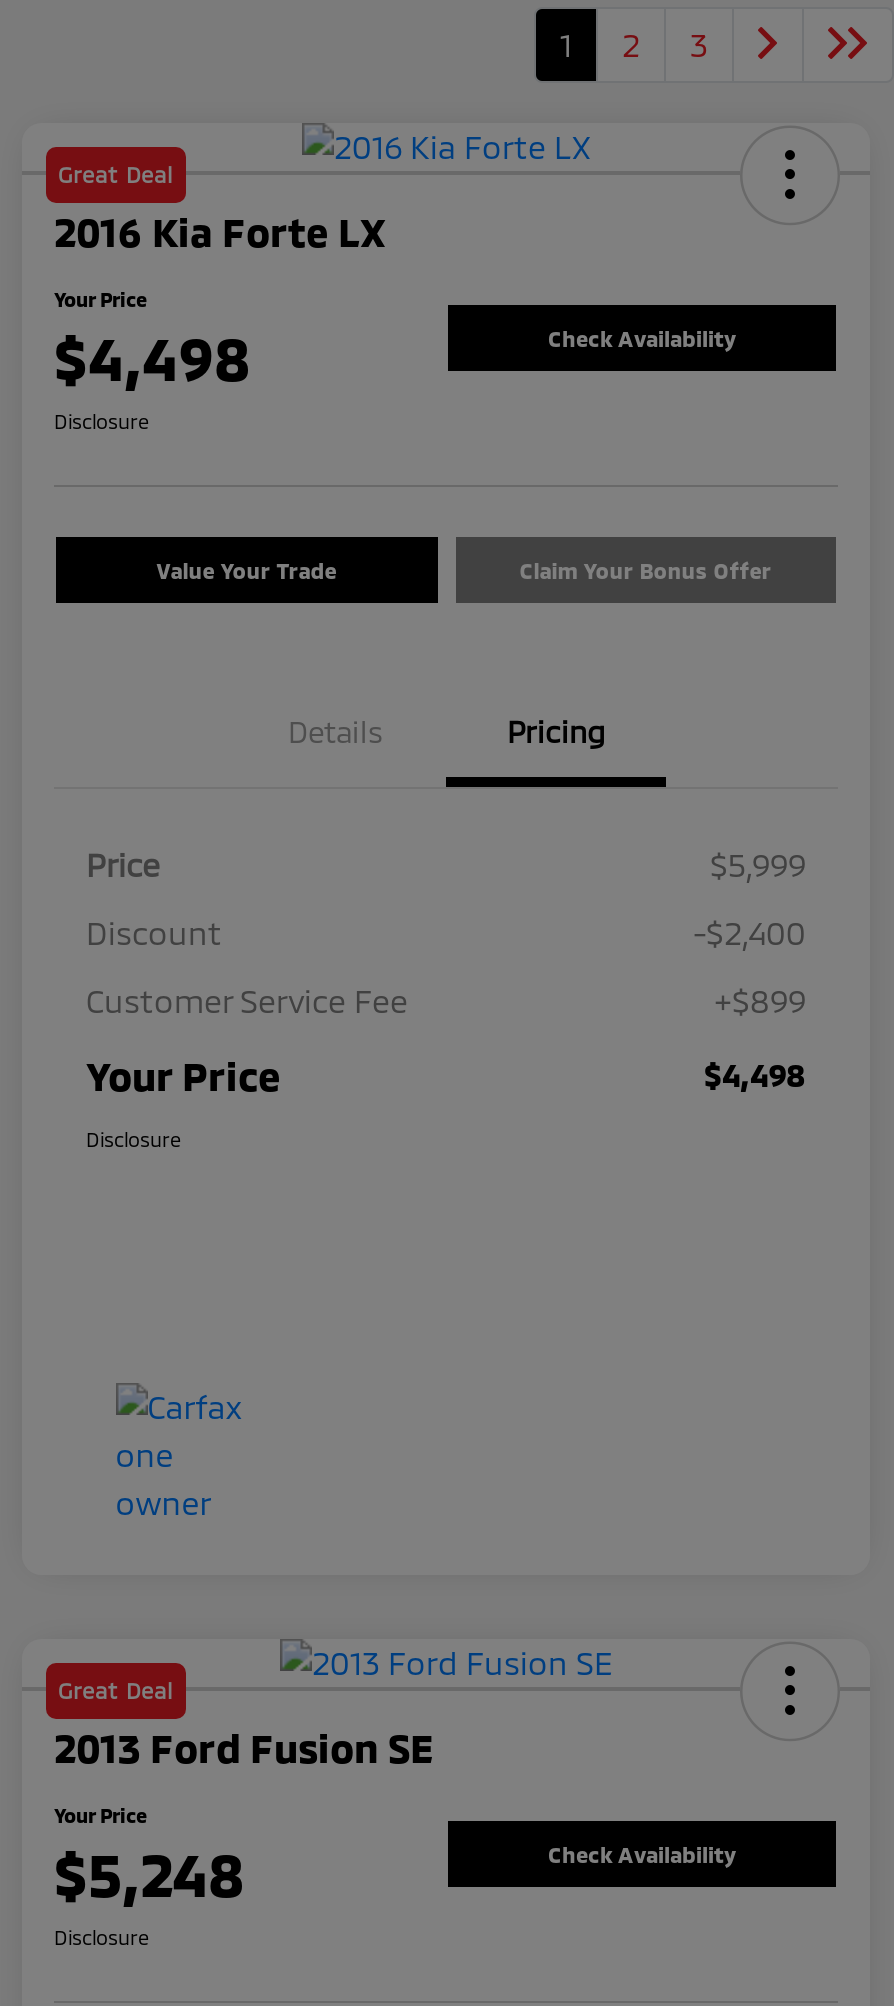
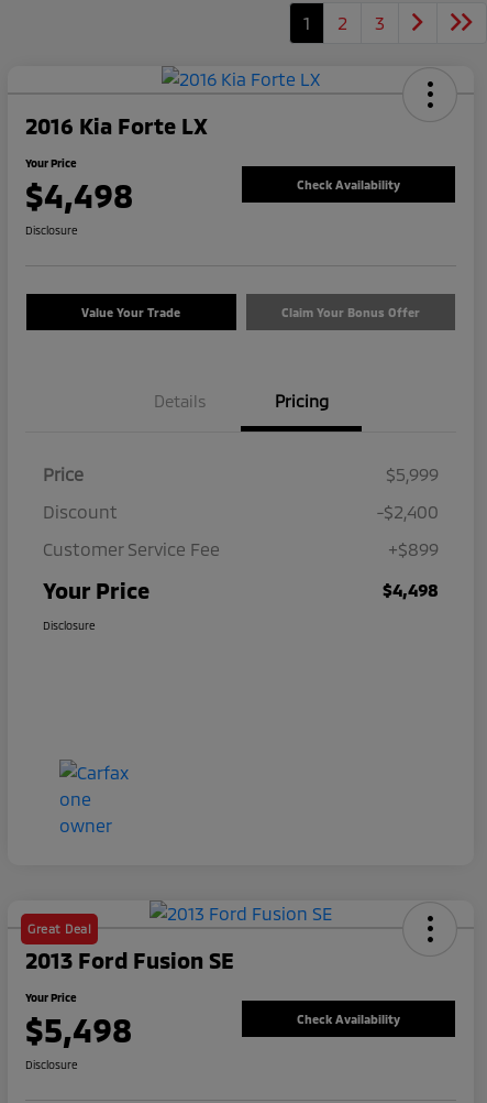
[58,161,174,187] Great Deal -> none
[54,1837,244,1909] $5,248 -> [25,1010,132,1049] $5,498

